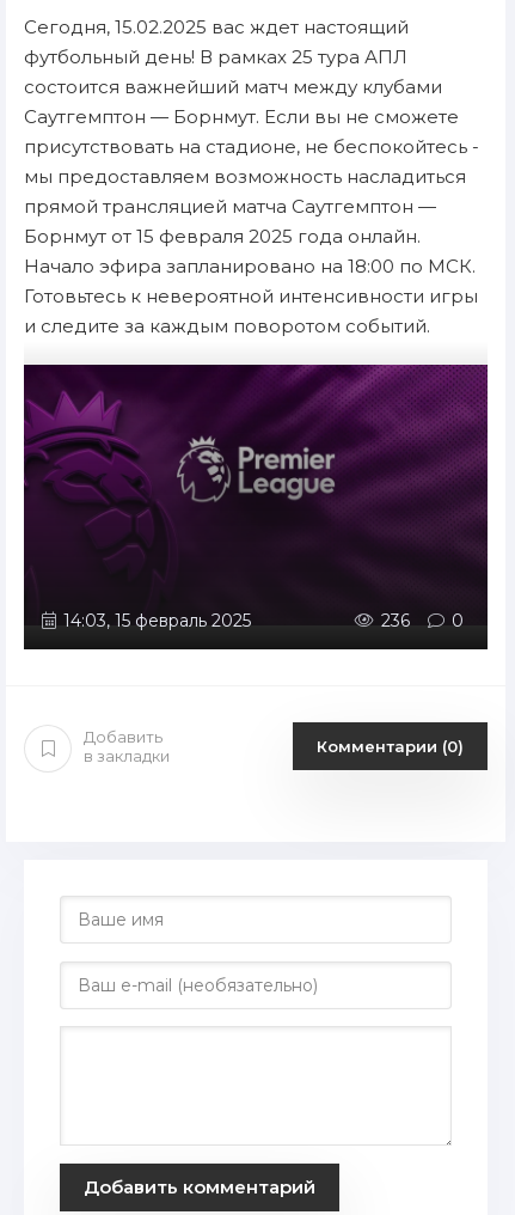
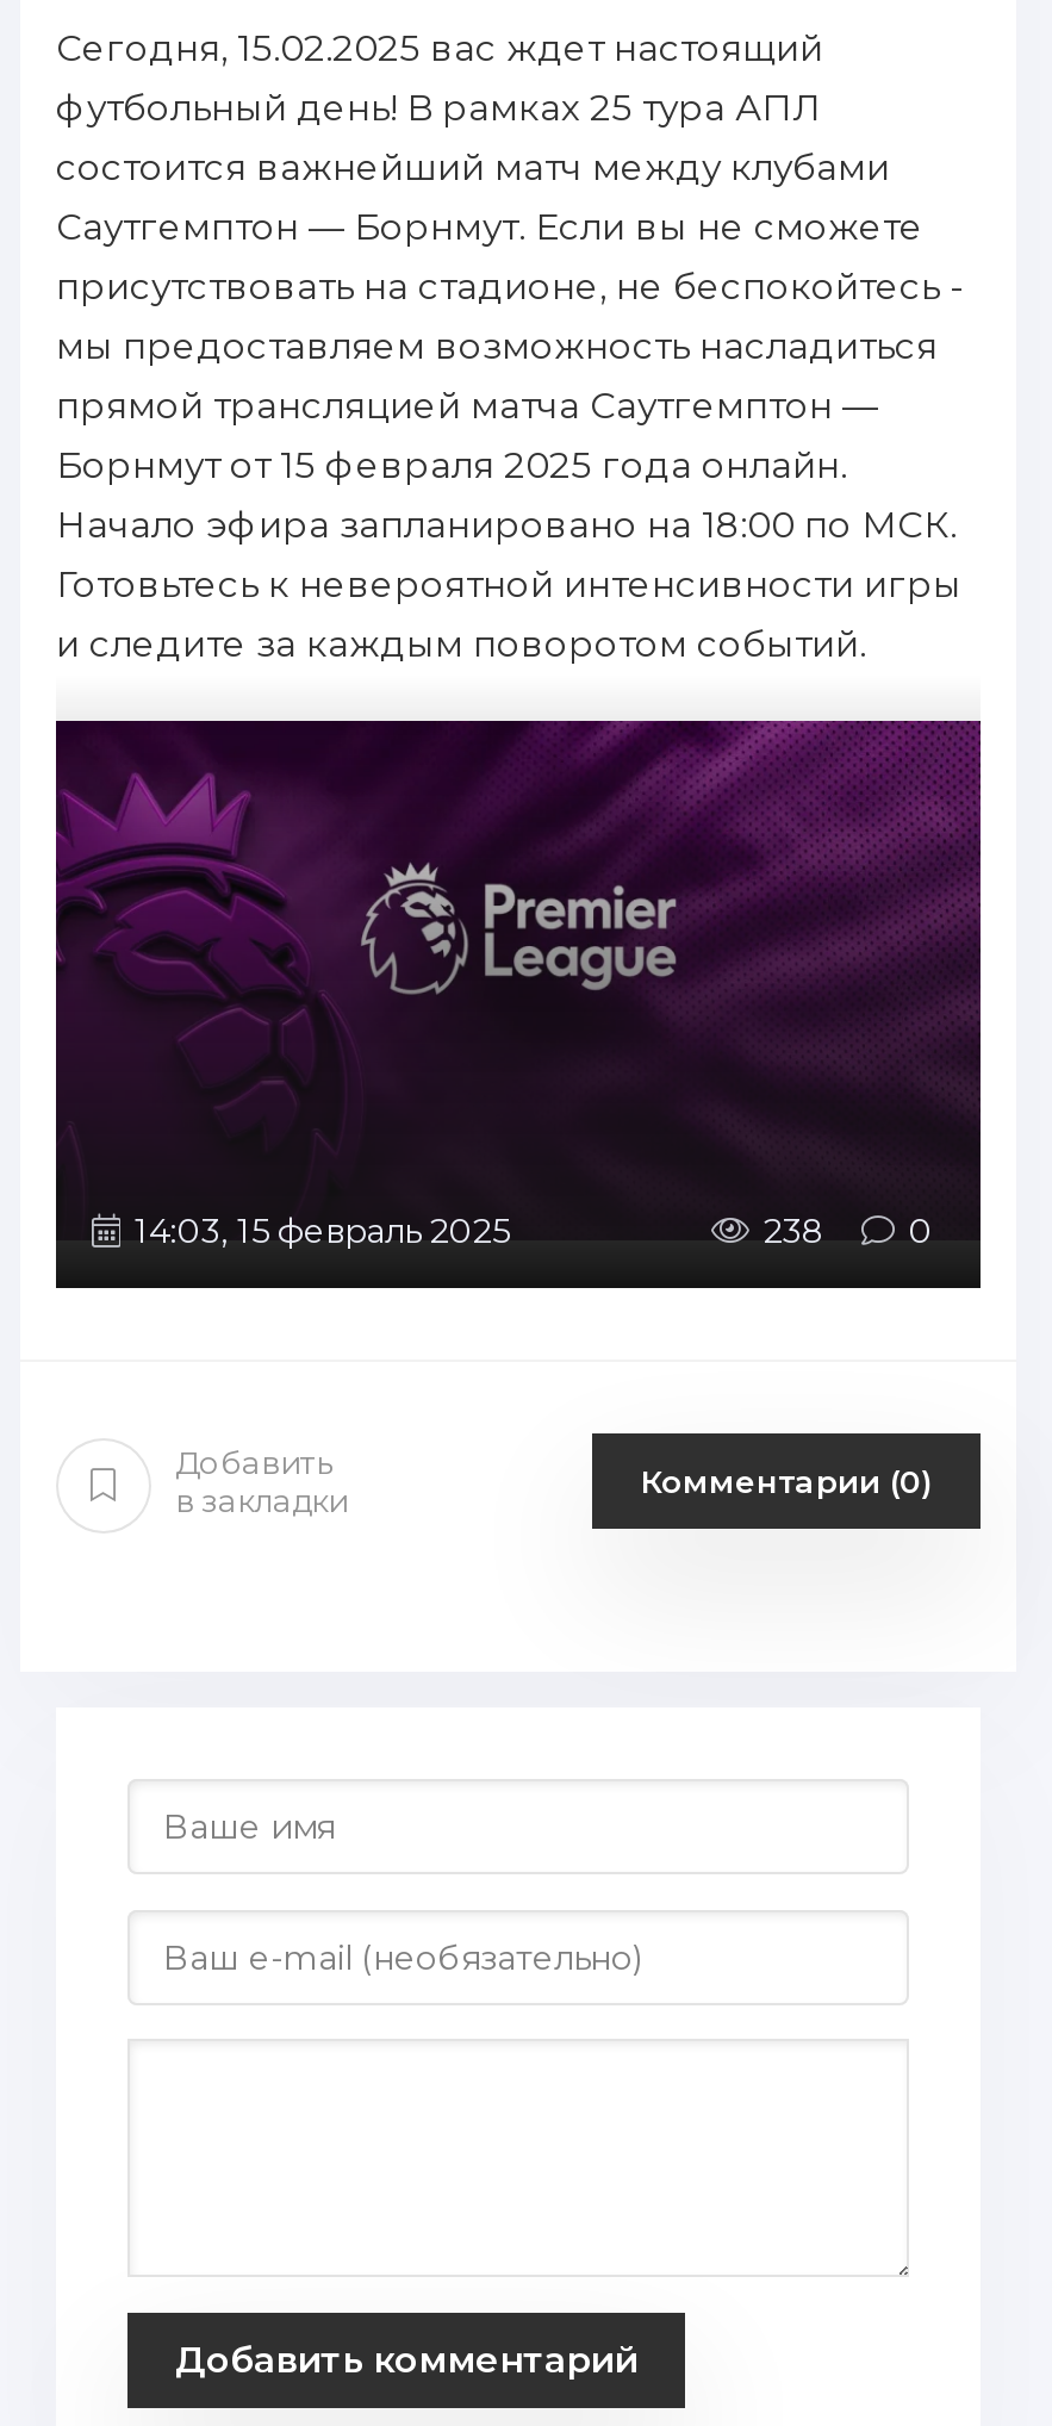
[381,610,410,632] 236 -> [764,1210,826,1253] 238

